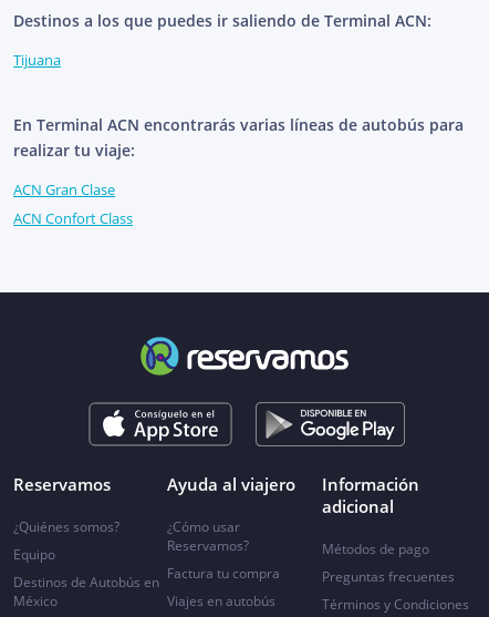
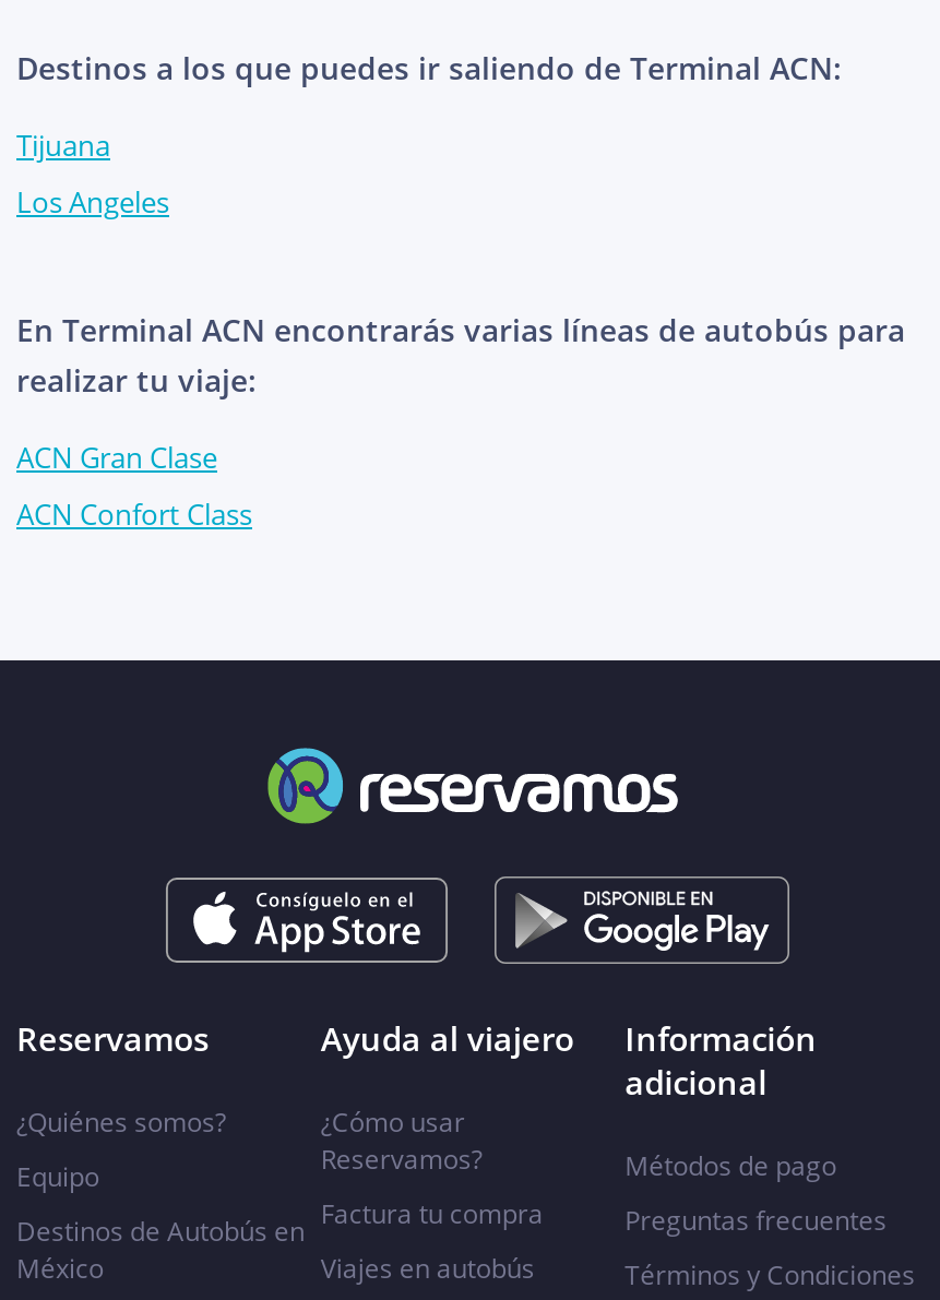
none -> [16,183,169,223] Los Angeles

